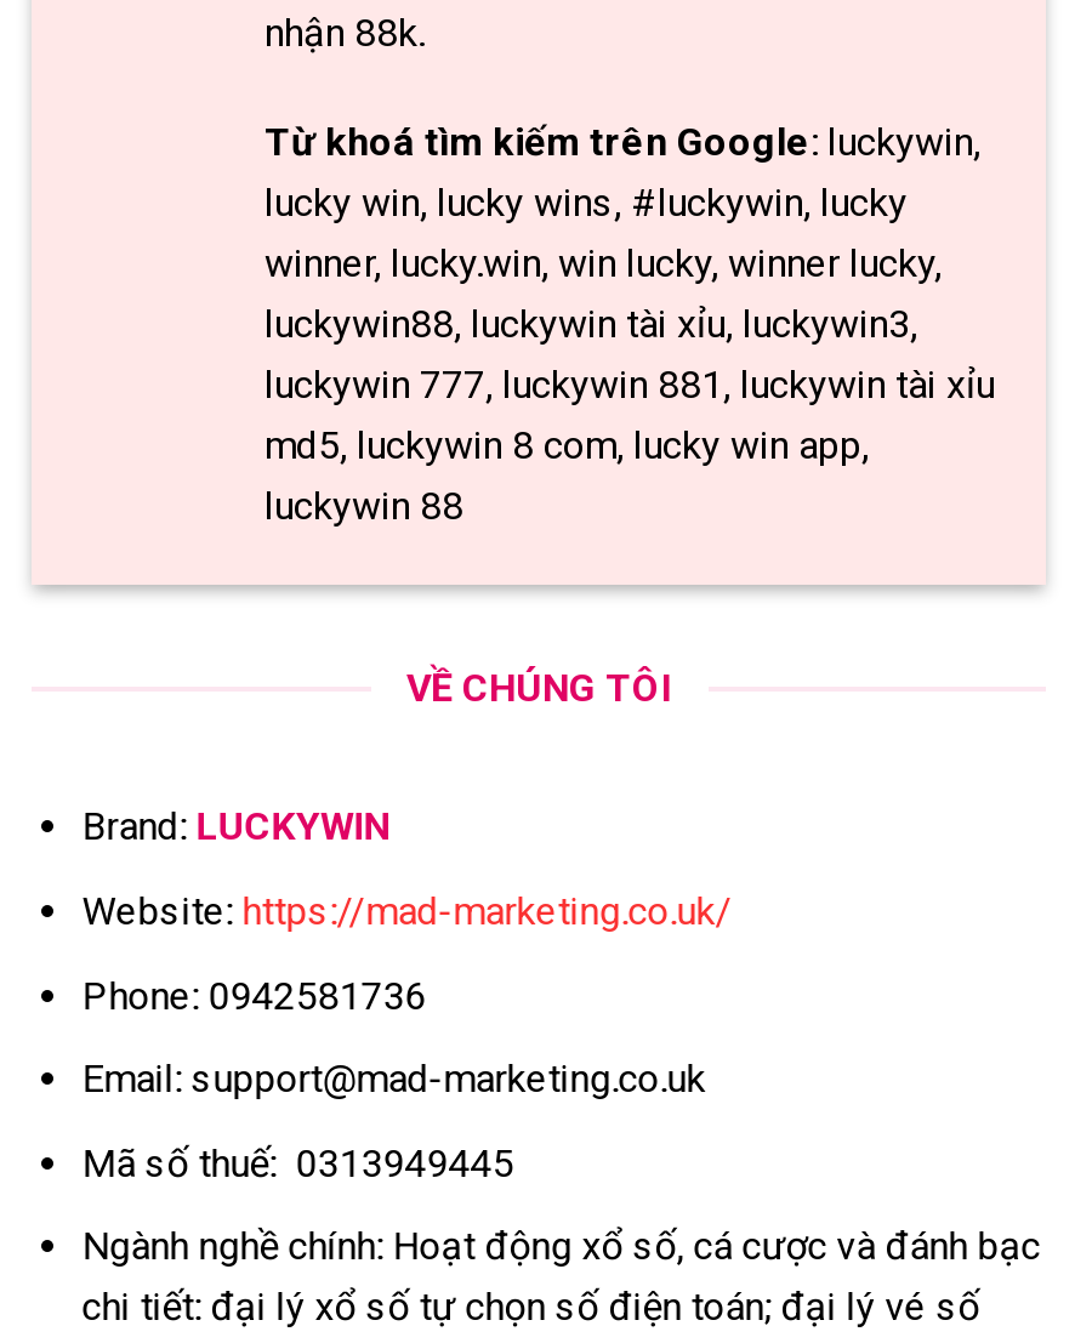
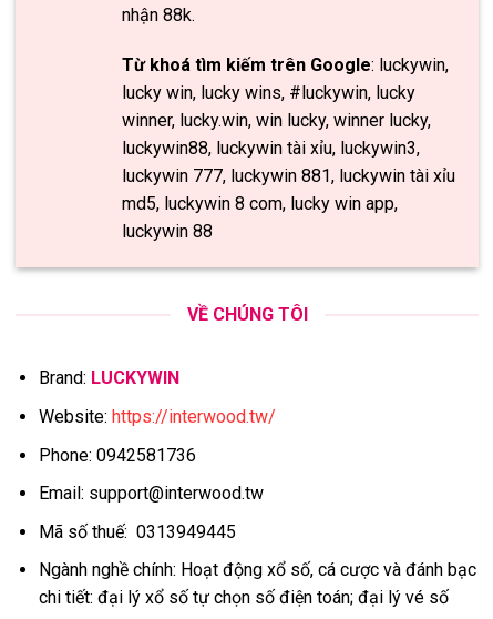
[82,888,732,934] Website: https://mad-marketing.co.uk/ -> [39,406,276,427] Website: https://interwood.tw/
[82,1056,706,1102] Email: support@mad-marketing.co.uk -> [39,483,263,504] Email: support@interwood.tw

